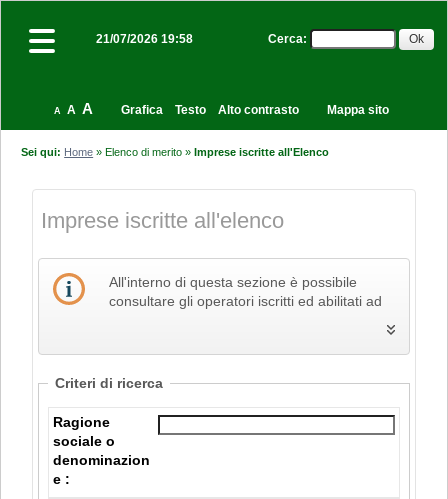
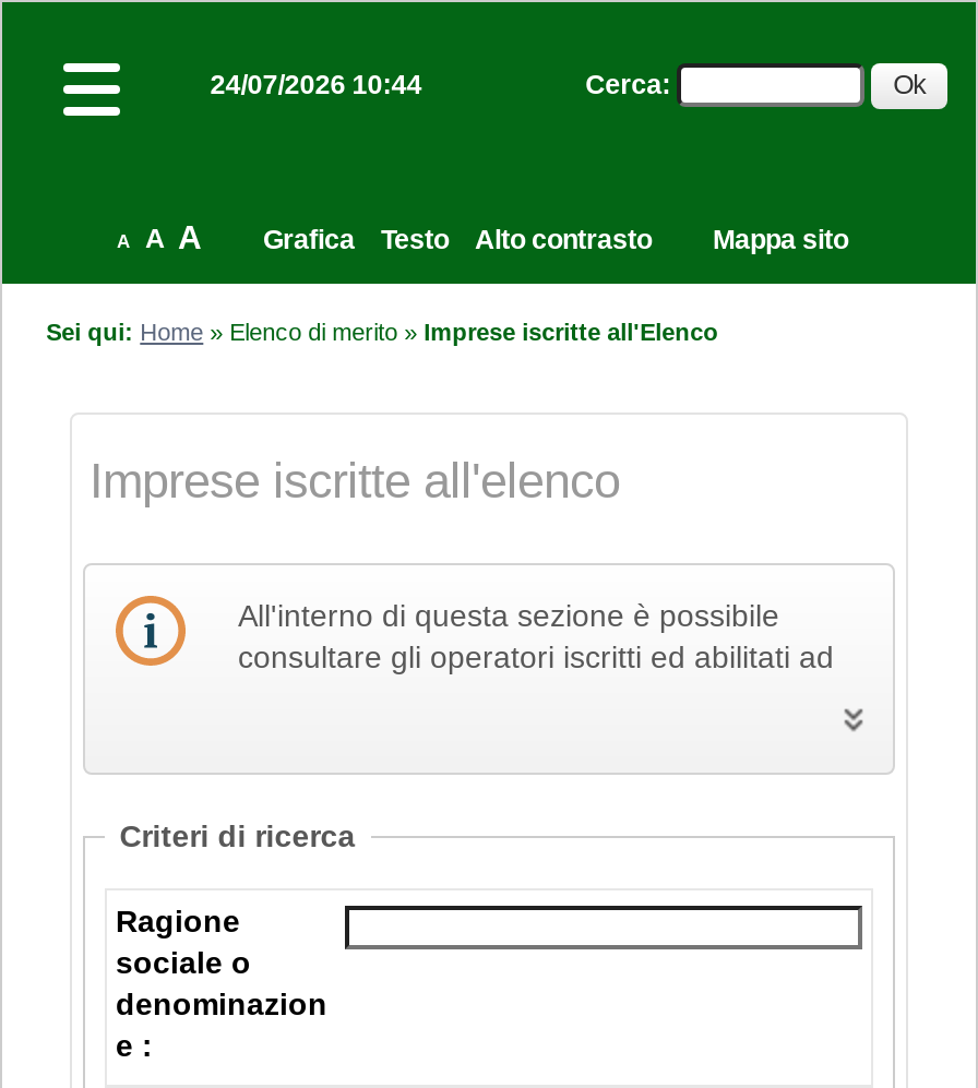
[96,32,193,46] 21/07/2026 19:58 -> [210,70,422,101] 24/07/2026 10:44

